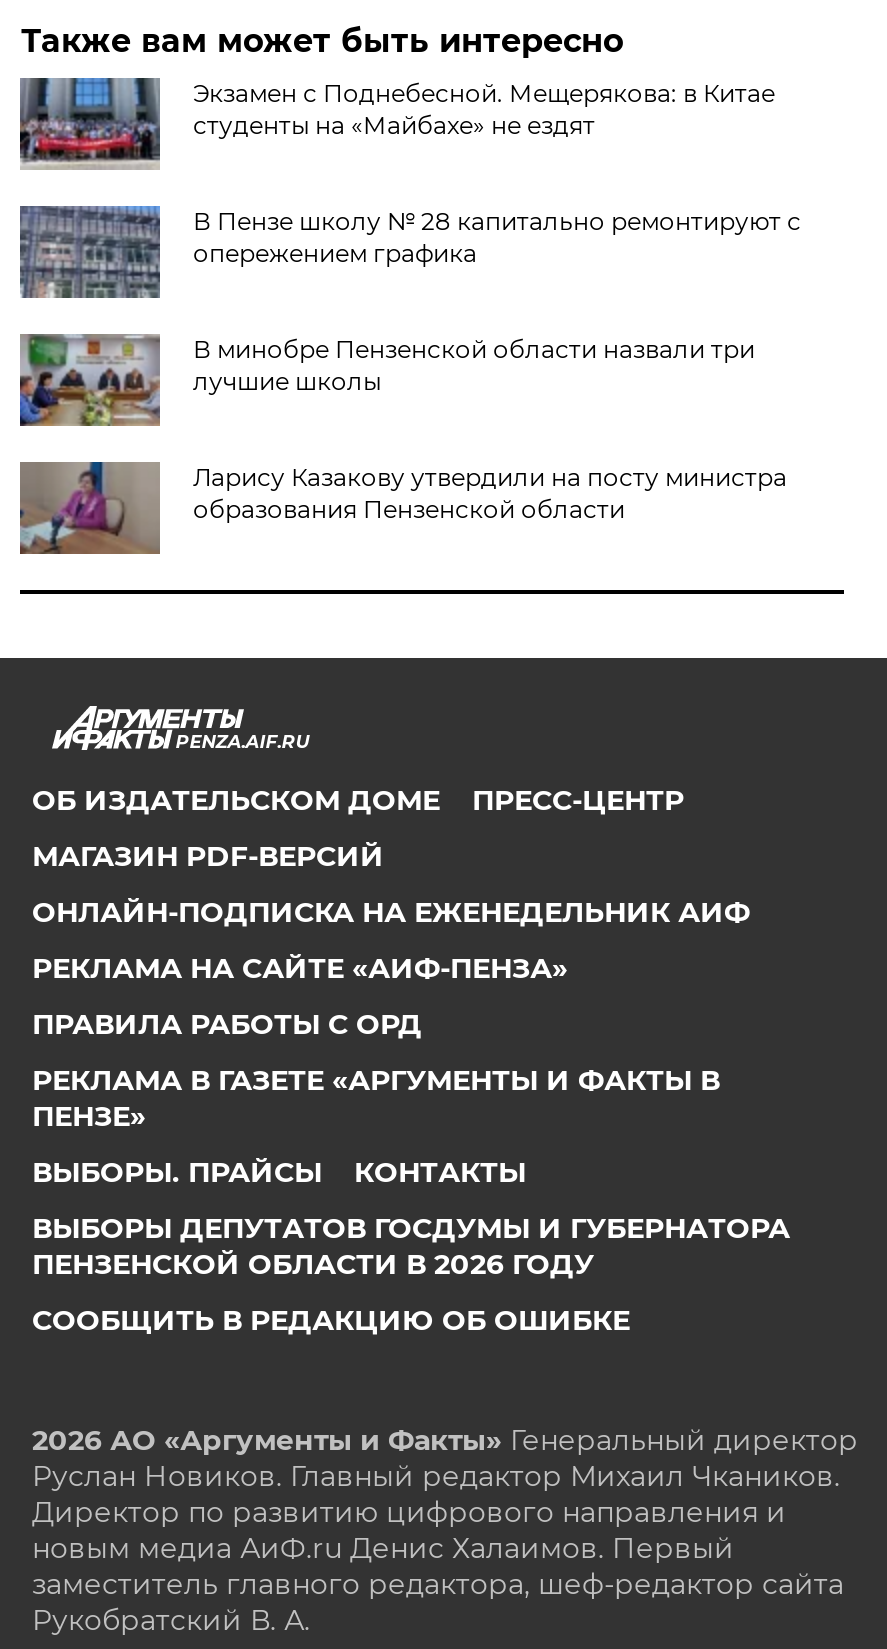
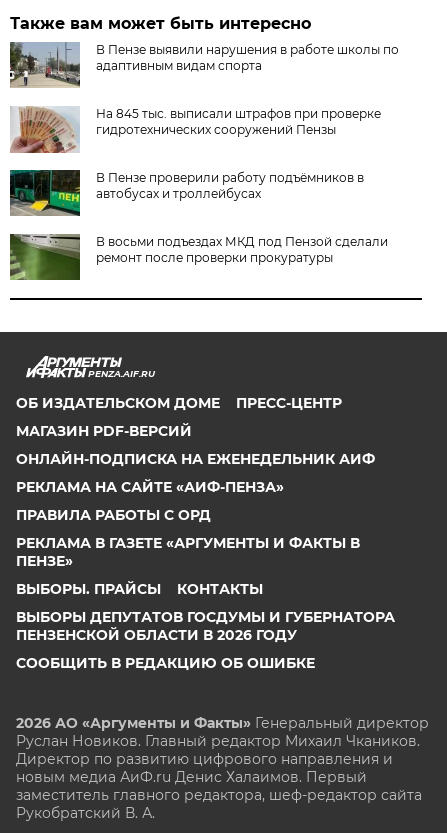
[18,78,775,166] [image] | Экзамен с Поднебесной. Мещерякова: в Китае | студенты на «Майбахе» не ездят -> [9,42,399,87] [image] | В Пензе выявили нарушения в работе школы по | адаптивным видам спорта
[18,204,801,300] [image] | В Пензе школу № 28 капитально ремонтируют с | опережением графика -> [10,106,381,154] [image] | На 845 тыс. выписали штрафов при проверке | гидротехнических сооружений Пензы
[18,332,755,426] [image] | В минобре Пензенской области назвали три | лучшие школы -> [9,169,364,217] [image] | В Пензе проверили работу подъёмников в | автобусах и троллейбусах
[18,460,787,556] [image] | Ларису Казакову утвердили на посту министра | образования Пензенской области -> [9,234,388,281] [image] | В восьми подъездах МКД под Пензой сделали | ремонт после проверки прокуратуры

